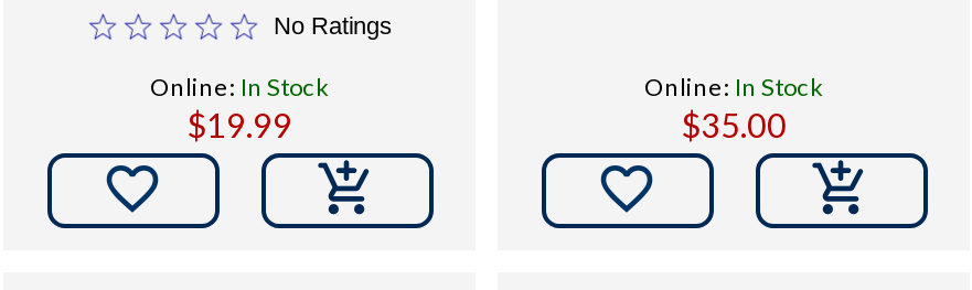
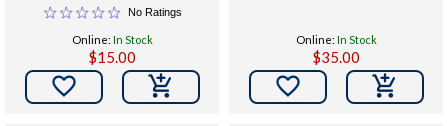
[186,105,292,144] $19.99 -> [88,48,136,66] $15.00

